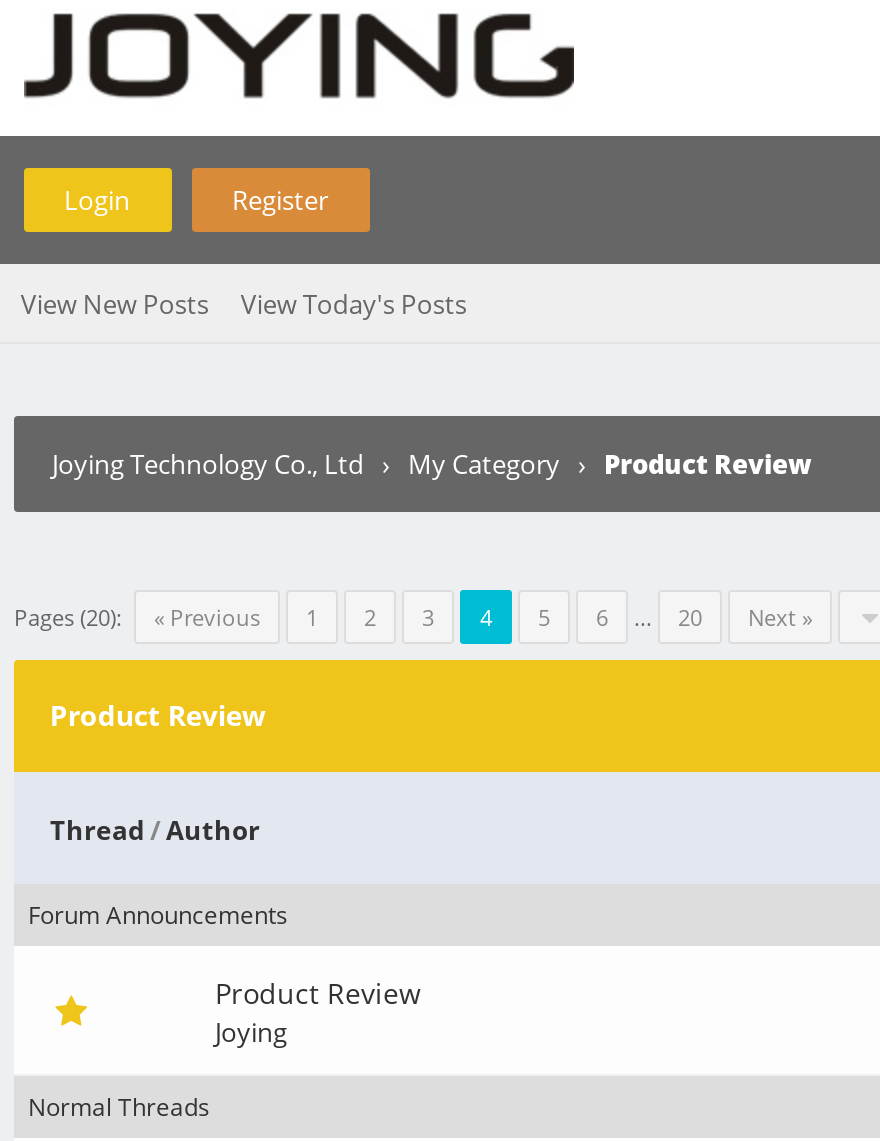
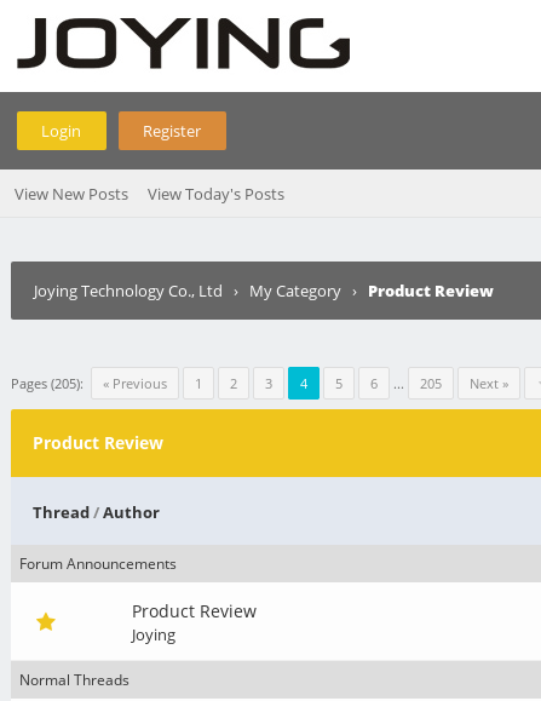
[14,602,122,632] Pages (20): -> [11,374,84,392] Pages (205):
[678,602,702,632] 20 -> [420,374,442,392] 205

